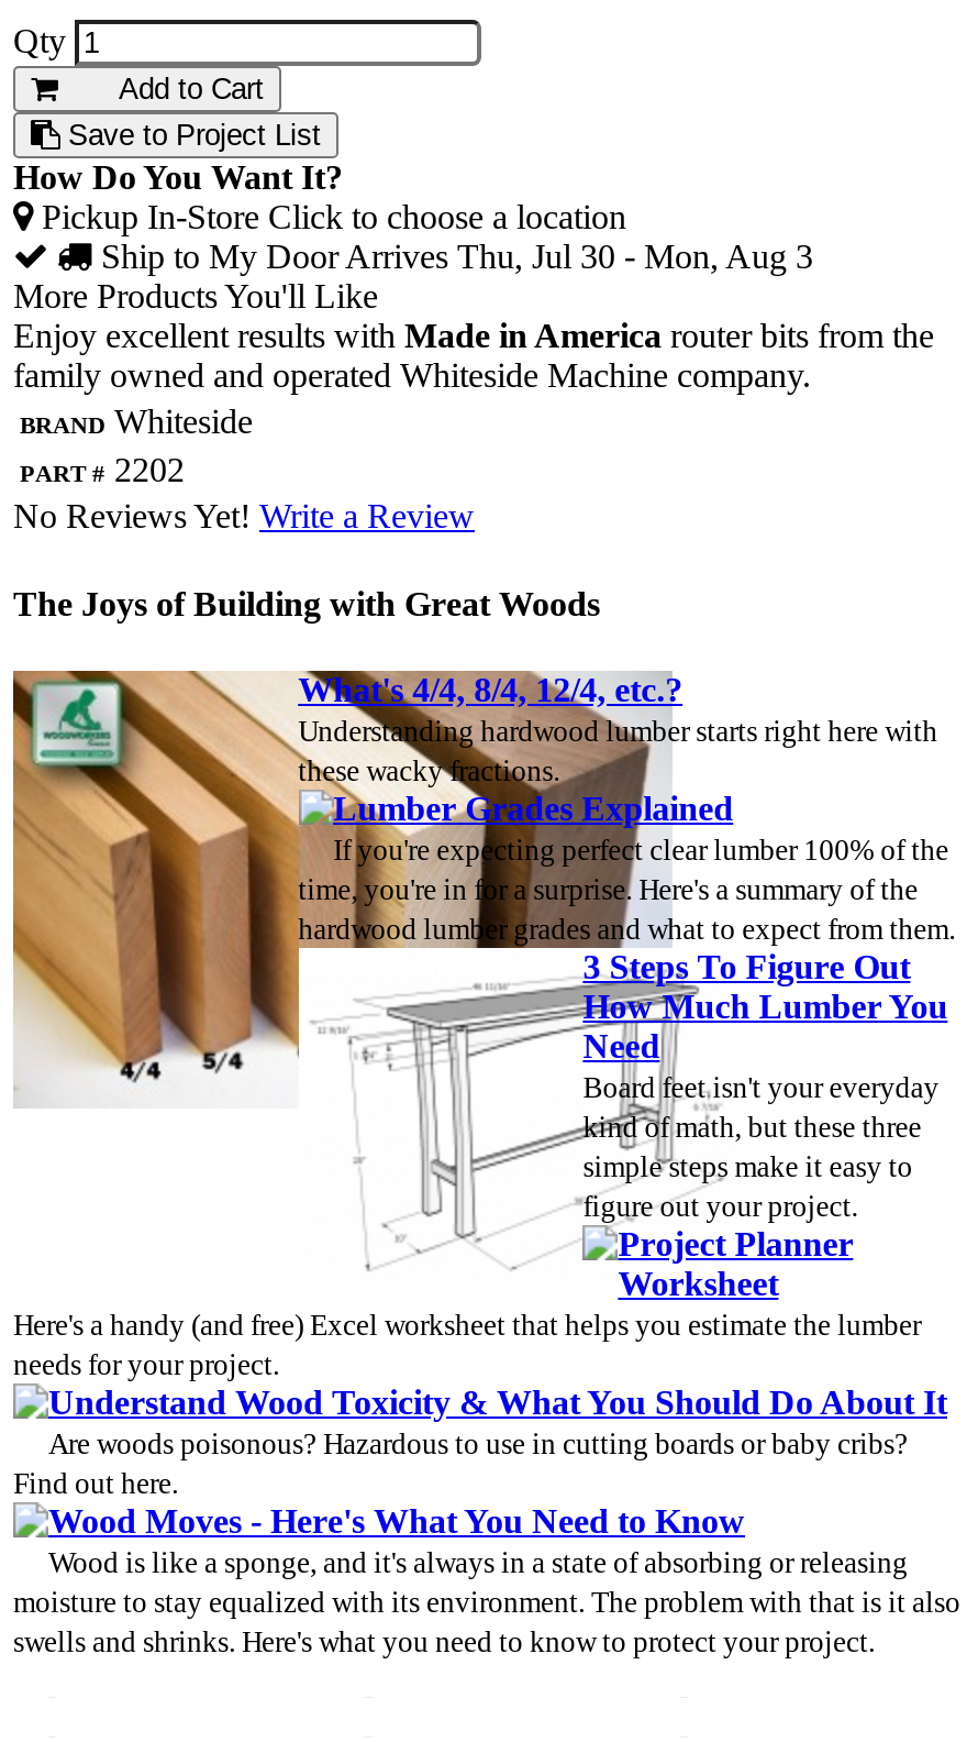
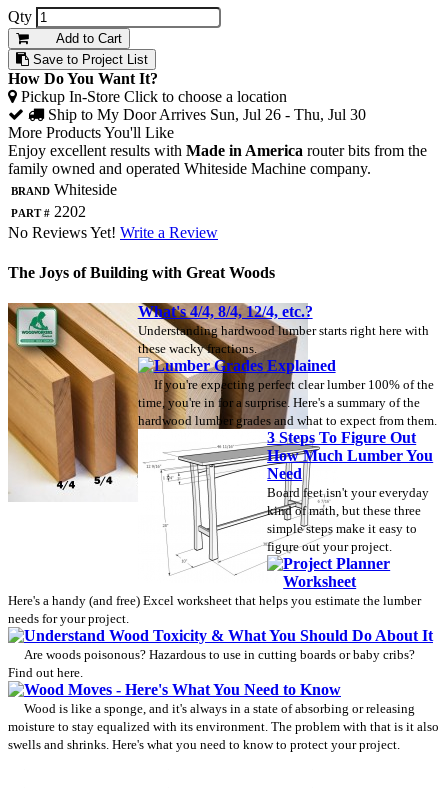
[101,238,813,276] Ship to My Door Arrives Thu, Jul 30 - Mon, Aug 3 -> [48,106,366,123] Ship to My Door Arrives Sun, Jul 26 - Thu, Jul 30

